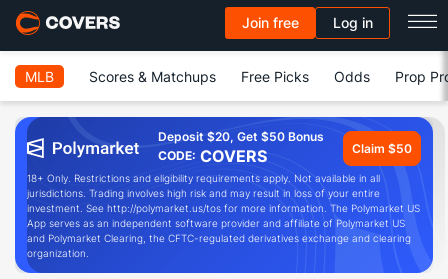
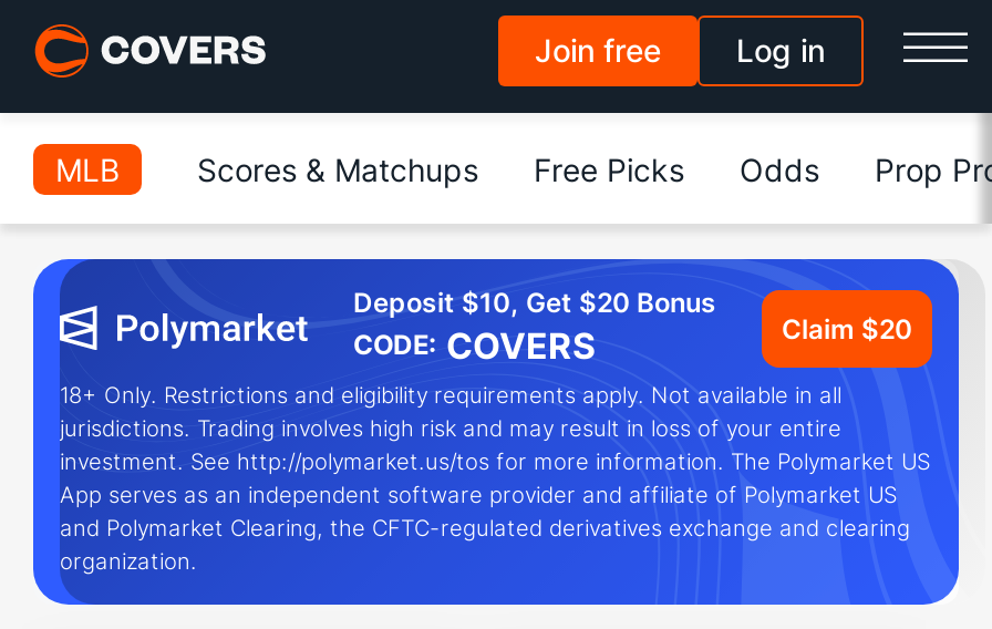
[158,129,324,144] Deposit $20, Get $50 Bonus -> [353,286,716,319] Deposit $10, Get $20 Bonus
[352,140,412,155] Claim $50 -> [782,311,912,344] Claim $20

